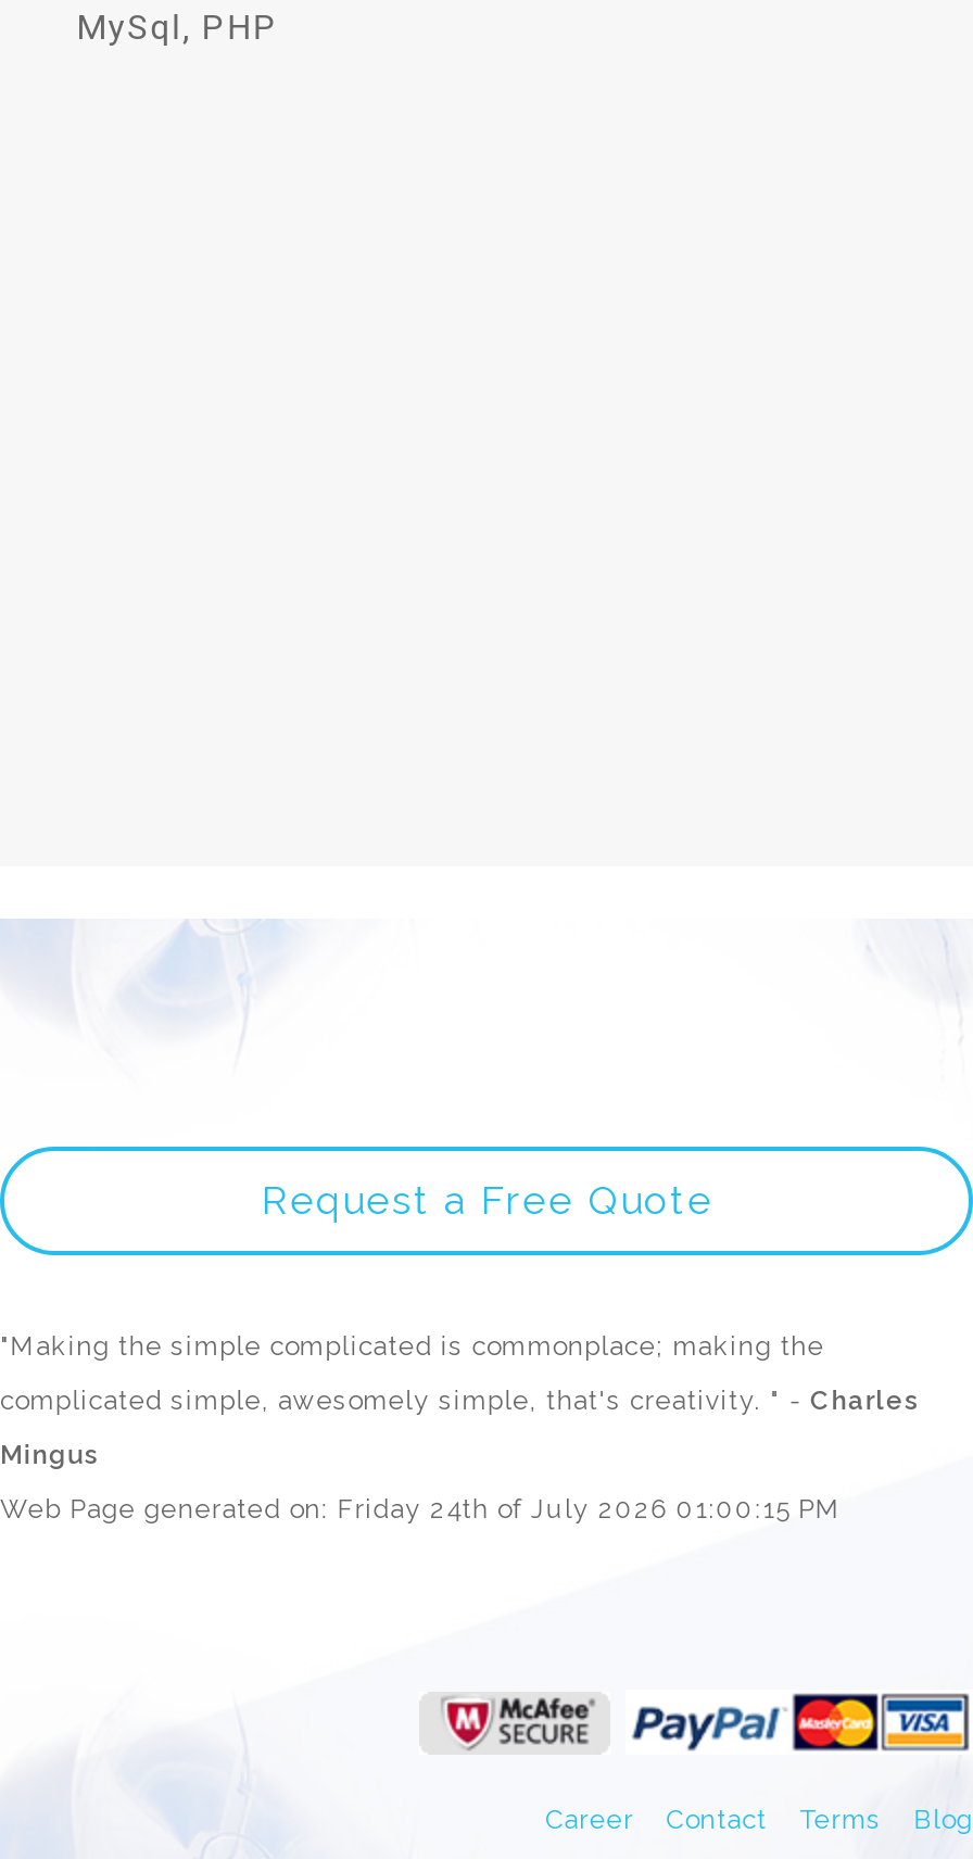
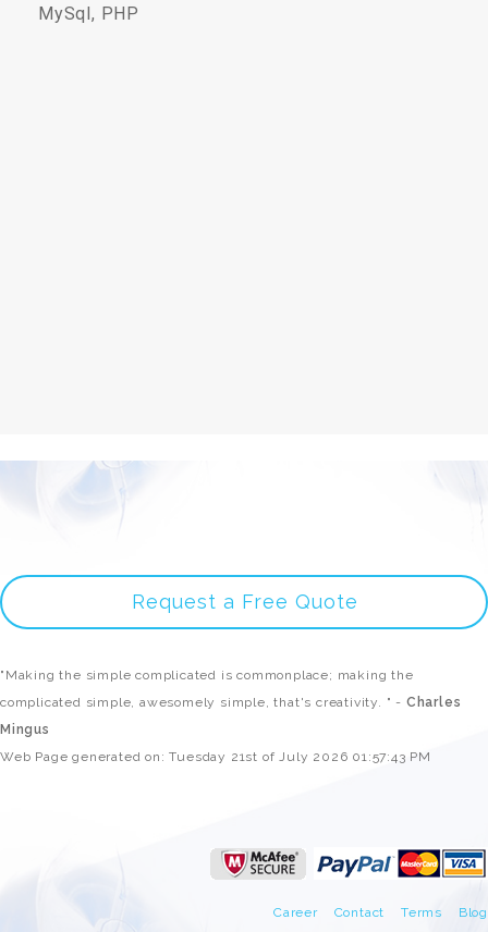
[0,1494,841,1525] Web Page generated on: Friday 24th of July 2026 01:00:15 PM -> [0,749,431,764] Web Page generated on: Tuesday 21st of July 2026 01:57:43 PM

